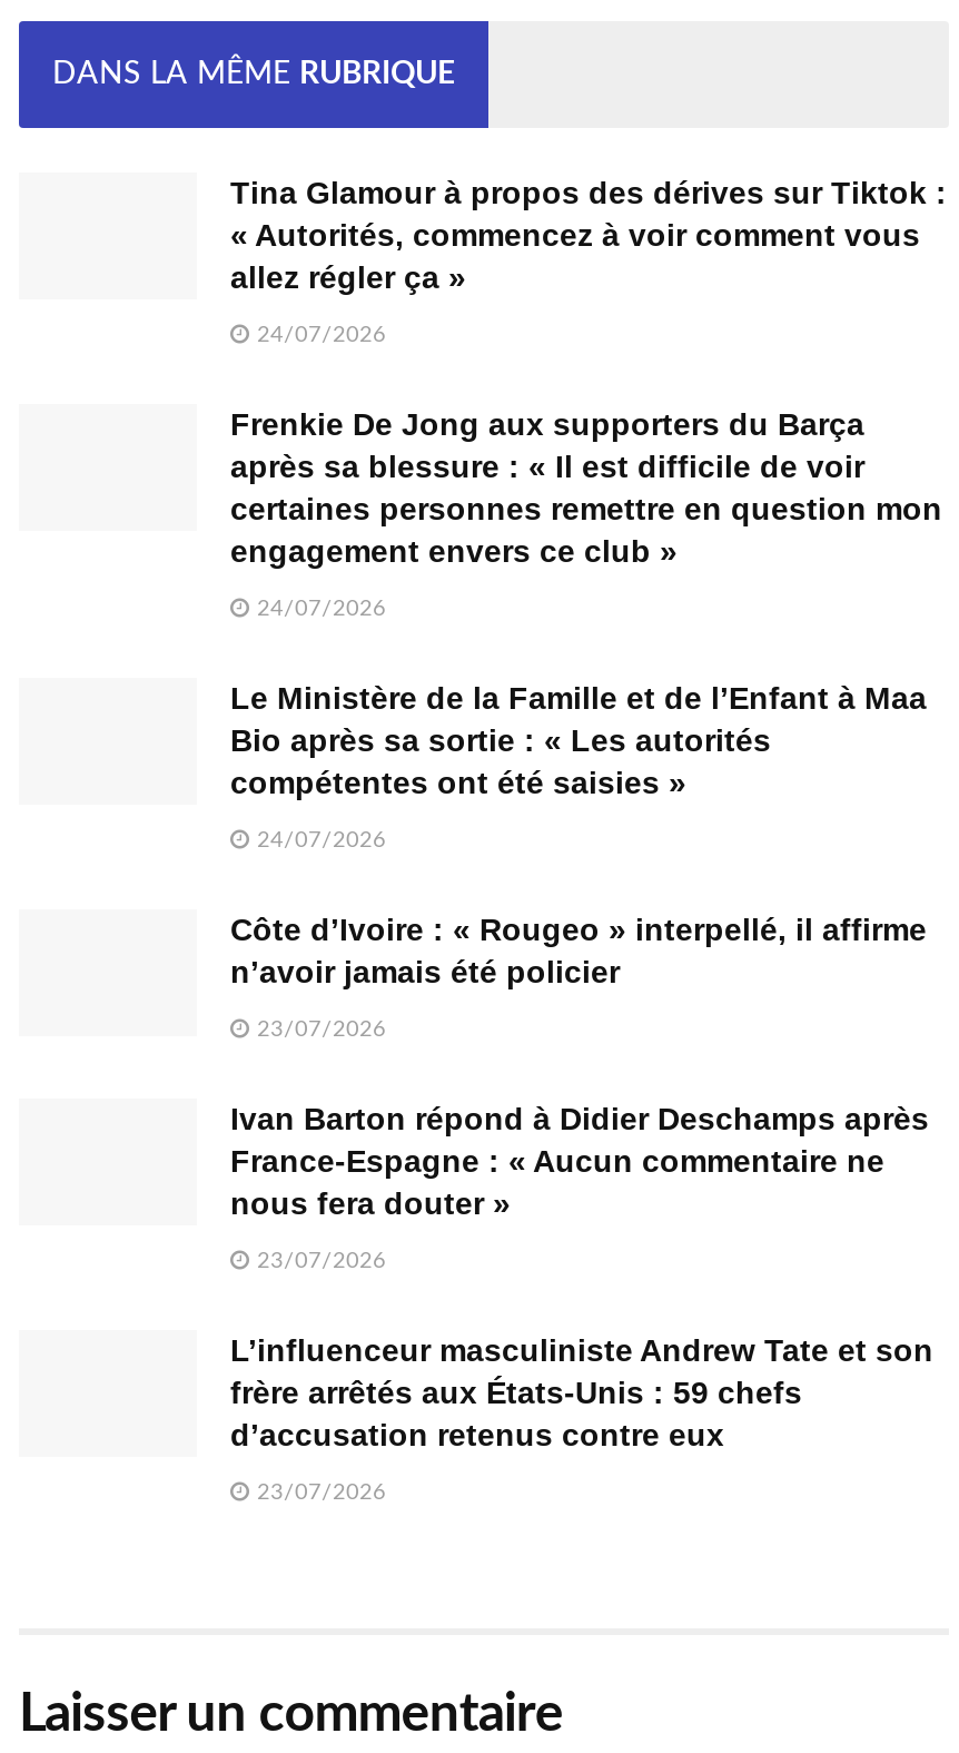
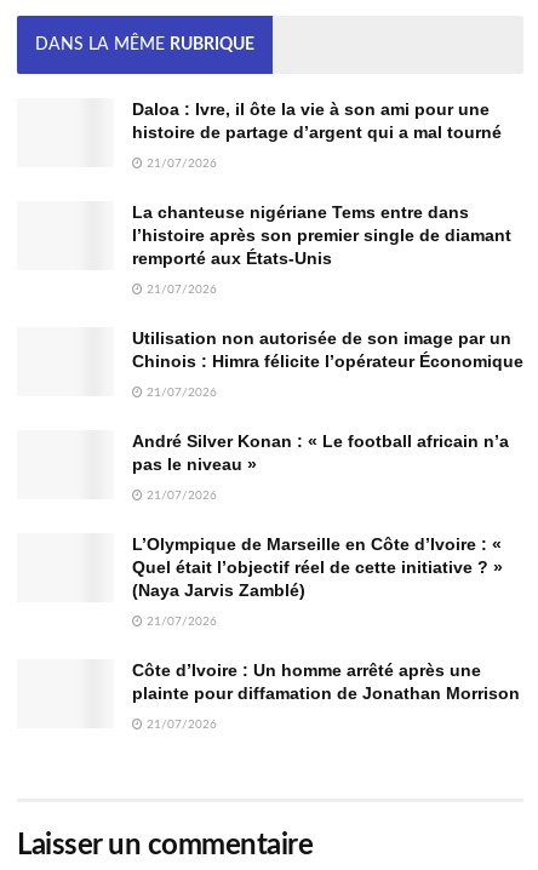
[230,175,947,295] Tina Glamour à propos des dérives sur Tiktok : | « Autorités, commencez à voir comment vous | allez régler ça » -> [132,99,502,142] Daloa : Ivre, il ôte la vie à son ami pour une | histoire de partage d’argent qui a mal tourné
[250,324,386,346] 24/07/2026 -> [143,157,217,170] 21/07/2026
[230,406,942,569] Frenkie De Jong aux supporters du Barça | après sa blessure : « Il est difficile de voir | certaines personnes remettre en question mon | engagement envers ce club » -> [132,202,511,268] La chanteuse nigériane Tems entre dans | l’histoire après son premier single de diamant | remporté aux États-Unis
[250,597,386,620] 24/07/2026 -> [143,283,217,296] 21/07/2026
[230,680,927,800] Le Ministère de la Famille et de l’Enfant à Maa | Bio après sa sortie : « Les autorités | compétentes ont été saisies » -> [132,328,523,371] Utilisation non autorisée de son image par un | Chinois : Himra félicite l’opérateur Économique
[250,829,386,851] 24/07/2026 -> [143,386,217,399] 21/07/2026
[230,911,927,989] Côte d’Ivoire : « Rougeo » interpellé, il affirme | n’avoir jamais été policier -> [132,431,509,474] André Silver Konan : « Le football africain n’a | pas le niveau »
[250,1018,386,1040] 23/07/2026 -> [143,489,217,502] 21/07/2026
[230,1101,929,1221] Ivan Barton répond à Didier Deschamps après | France-Espagne : « Aucun commentaire ne | nous fera douter » -> [132,534,503,600] L’Olympique de Marseille en Côte d’Ivoire : « | Quel était l’objectif réel de cette initiative ? » | (Naya Jarvis Zamblé)
[250,1250,386,1272] 23/07/2026 -> [143,615,217,628] 21/07/2026
[230,1332,933,1452] L’influenceur masculiniste Andrew Tate et son | frère arrêtés aux États-Unis : 59 chefs | d’accusation retenus contre eux -> [132,660,520,703] Côte d’Ivoire : Un homme arrêté après une | plainte pour diffamation de Jonathan Morrison
[250,1481,386,1503] 23/07/2026 -> [143,718,217,731] 21/07/2026

